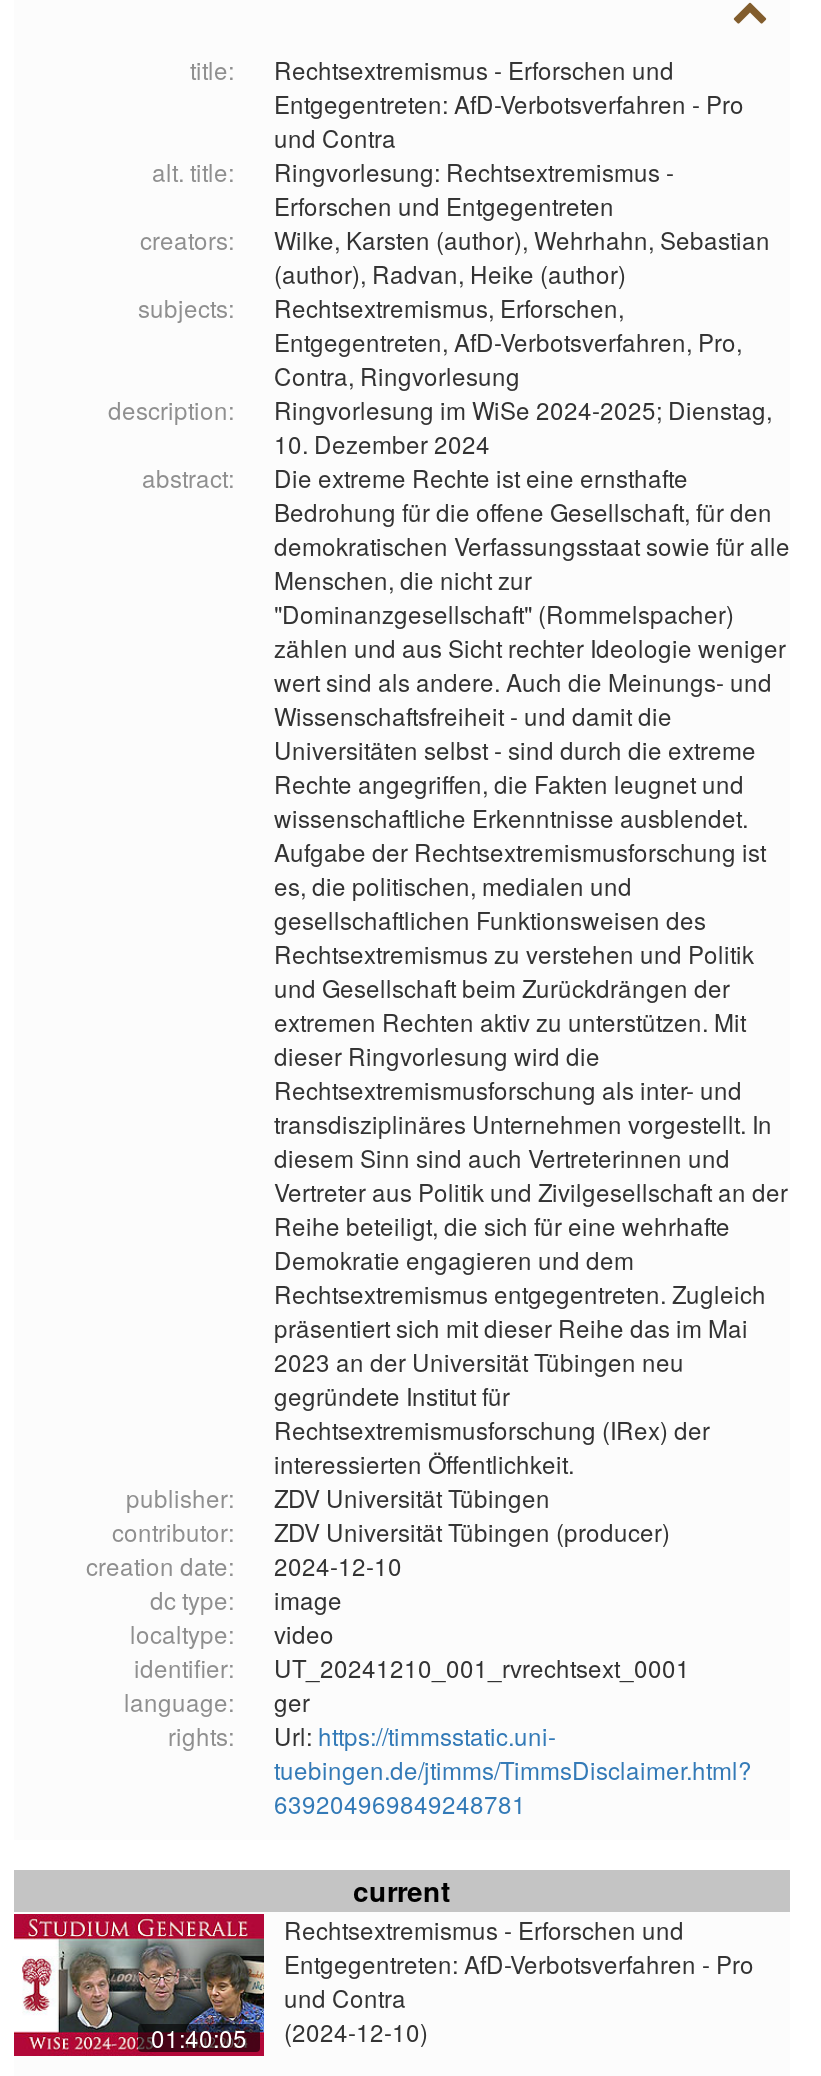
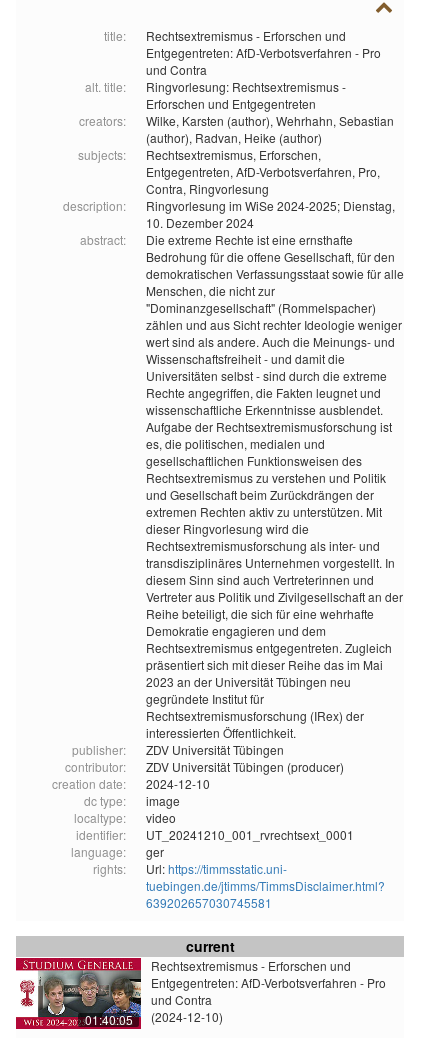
[274,1786,526,1820] 639204969849248781 -> [146,894,272,911] 639202657030745581

